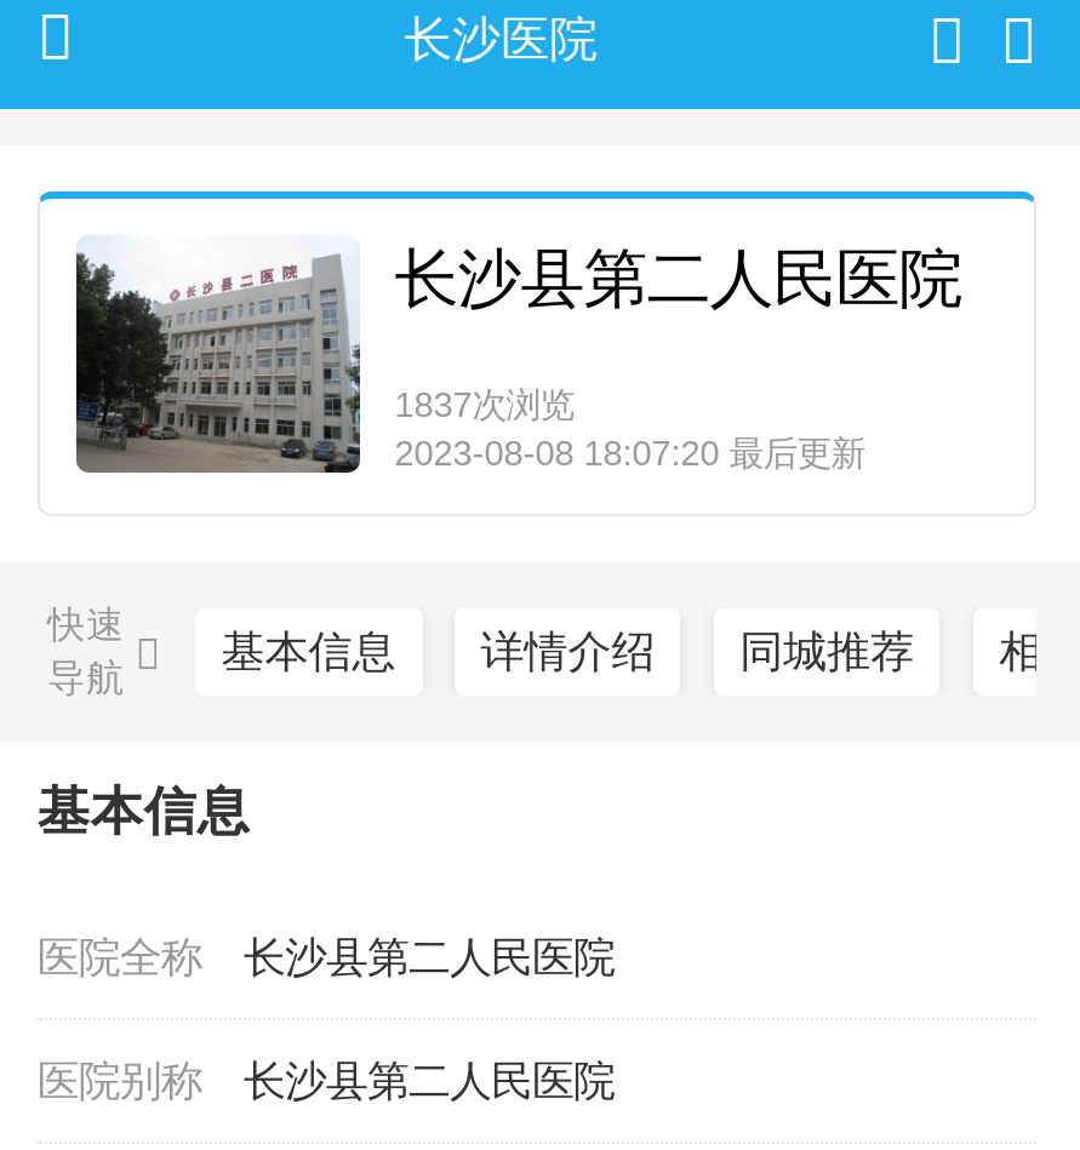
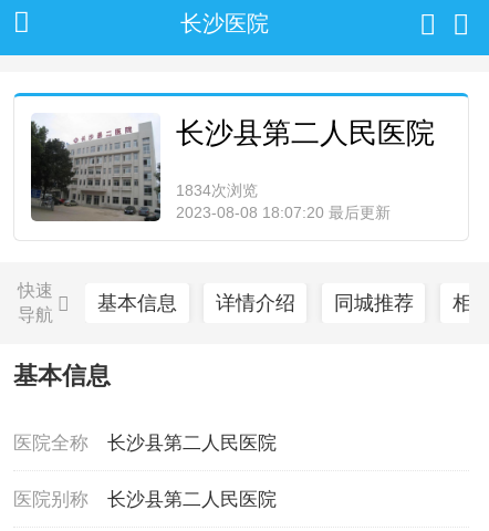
[395,384,574,423] 1837次浏览 -> [176,181,258,199] 1834次浏览

